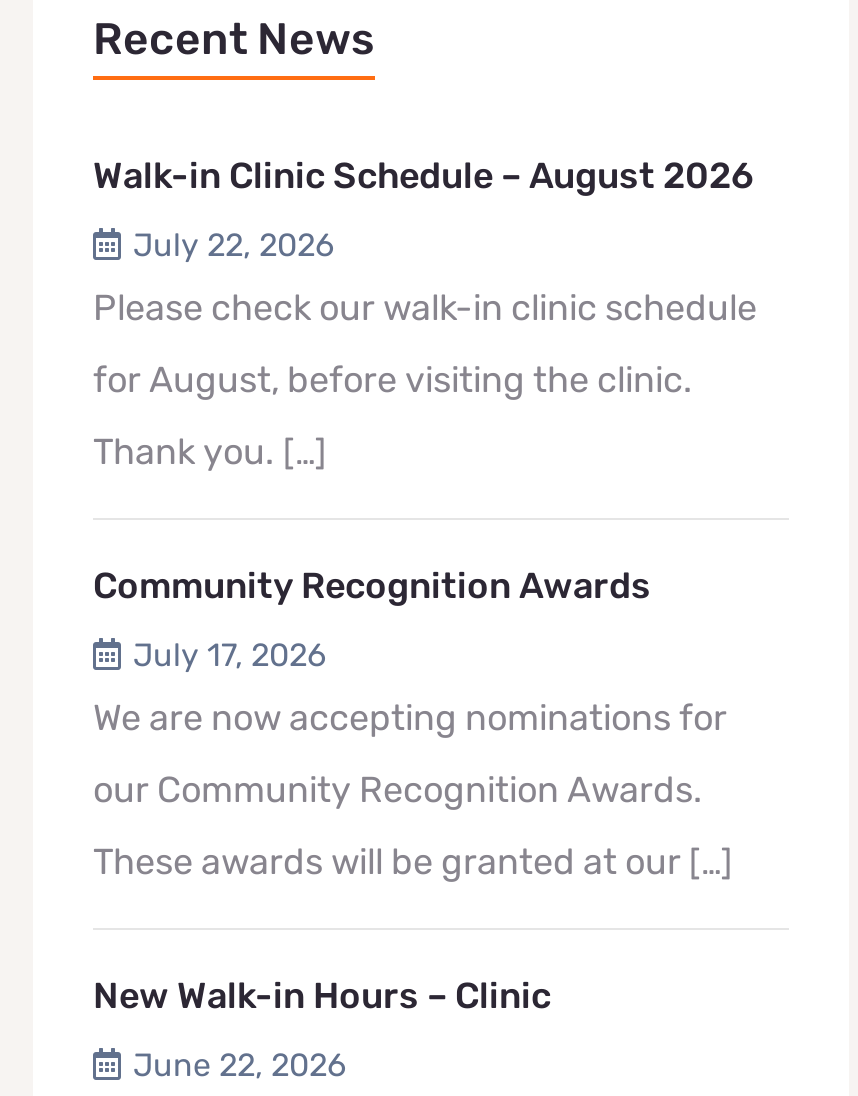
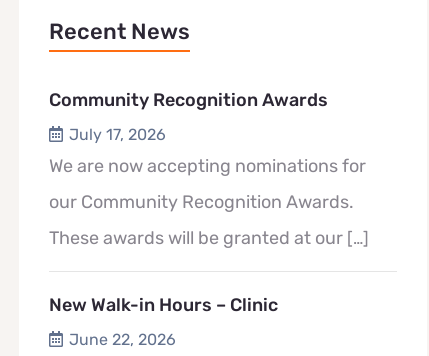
[93,154,757,474] Walk-in Clinic Schedule – August 2026 | July 22, 2026 | Please check our walk-in clinic schedule | for August, before visiting the clinic. | Thank you. […] -> none

